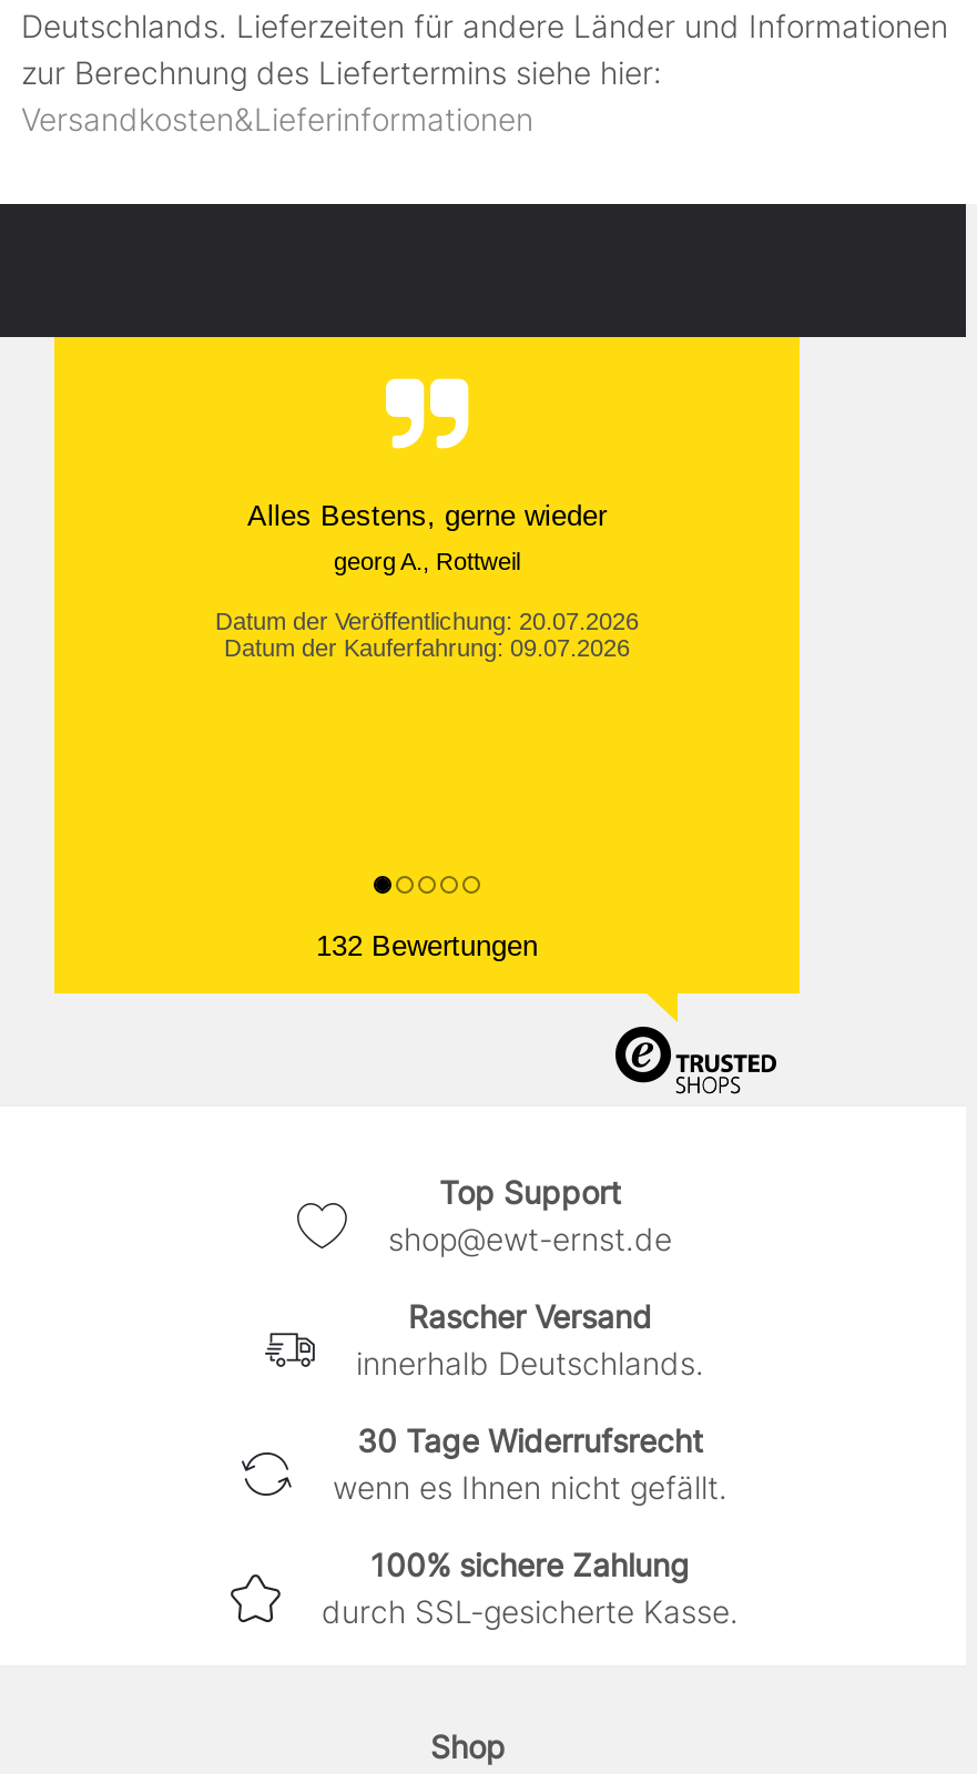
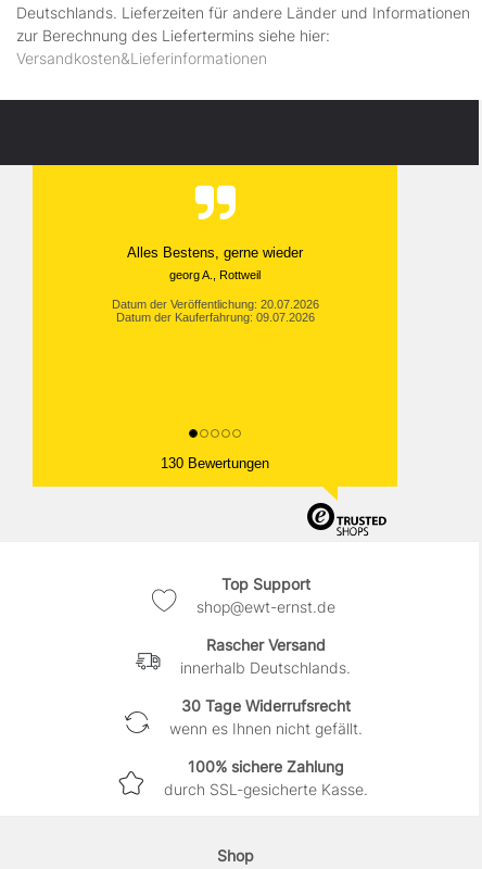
[316,929,538,962] 132 Bewertungen -> [161,455,269,471] 130 Bewertungen

